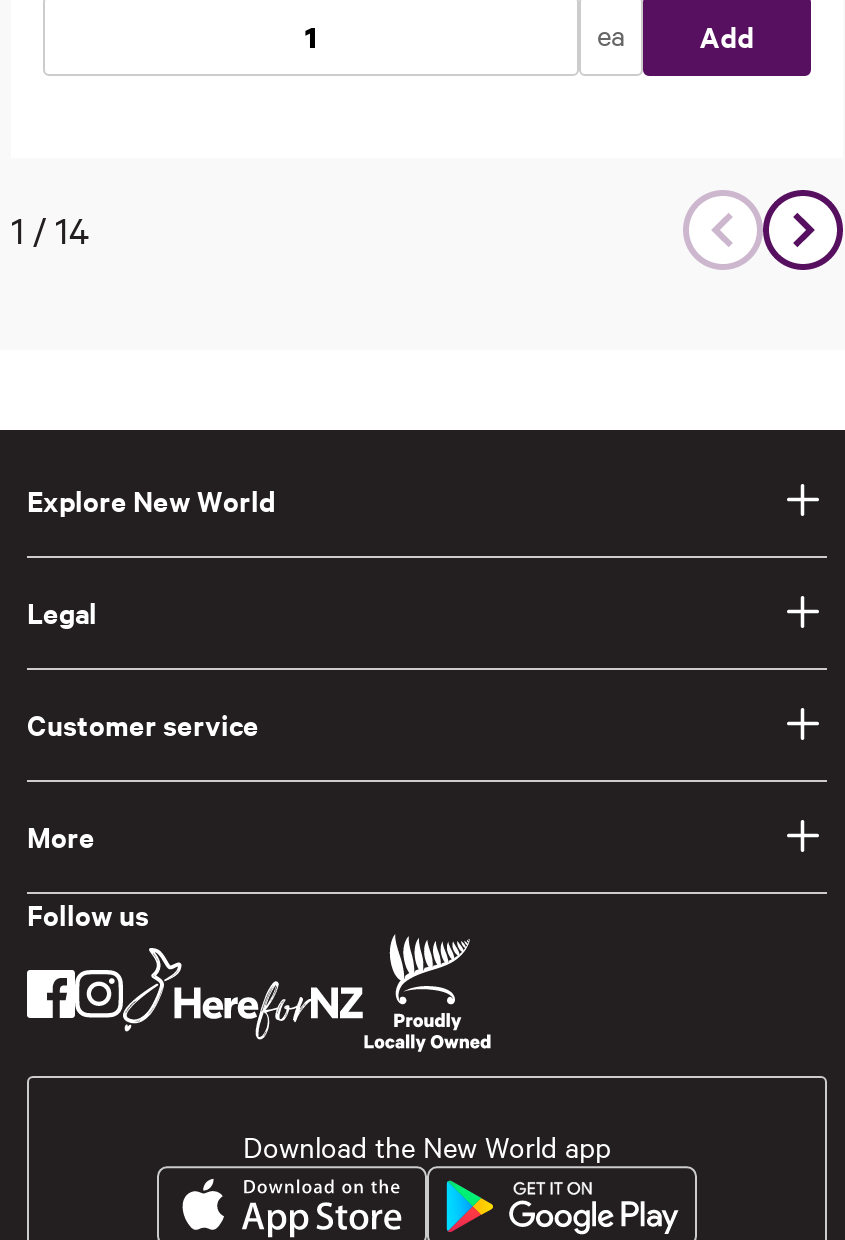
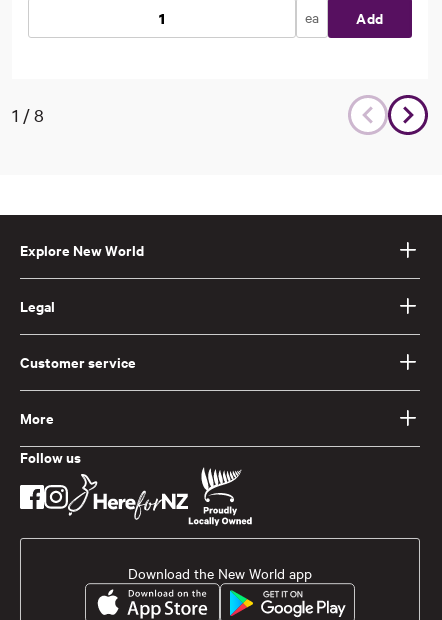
[11,206,89,252] 1 / 14 -> [12,103,44,126] 1 / 8

